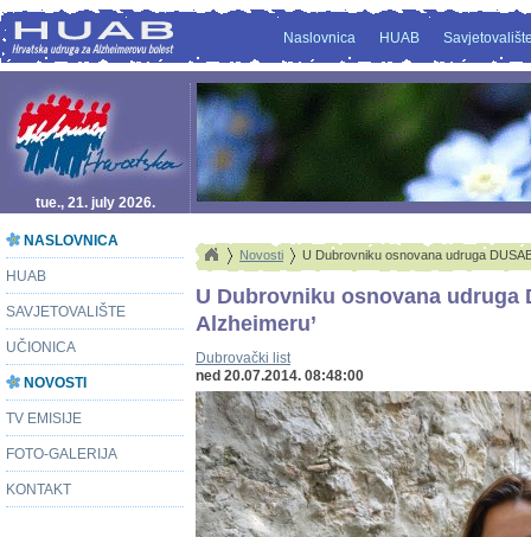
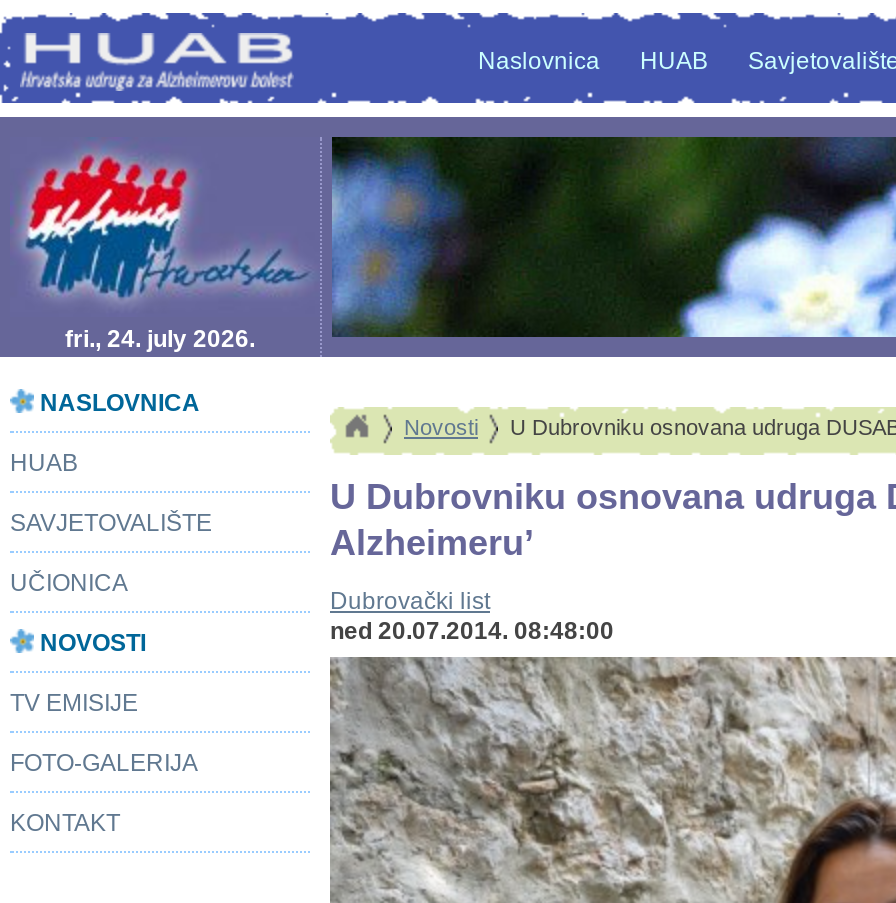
[35,194,155,211] tue., 21. july 2026. -> [65,325,255,353] fri., 24. july 2026.

